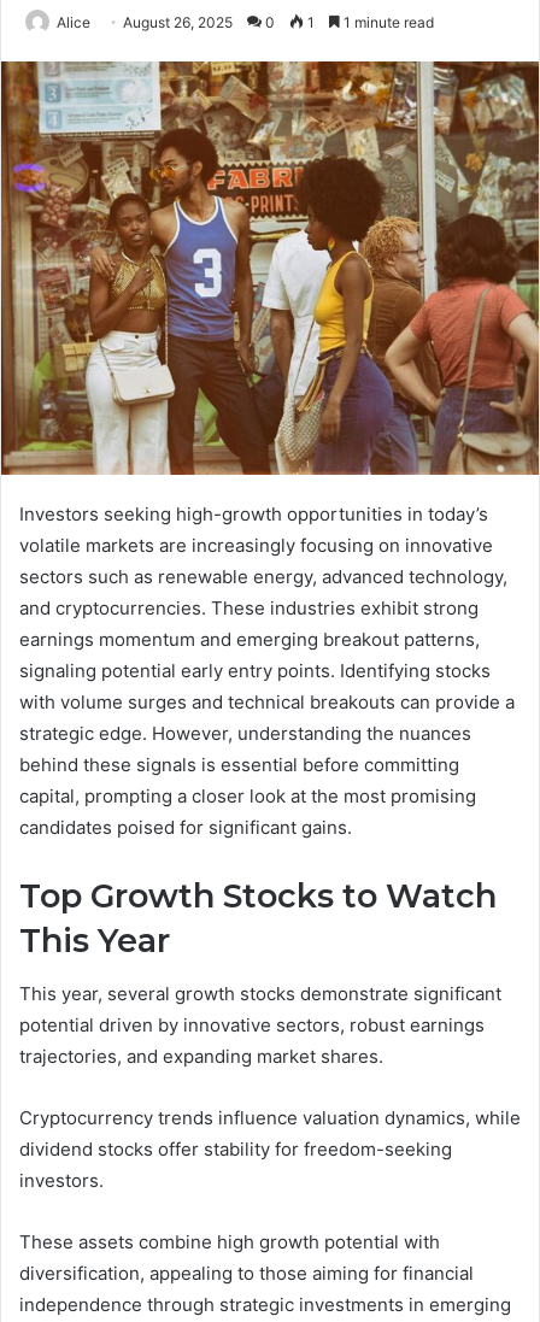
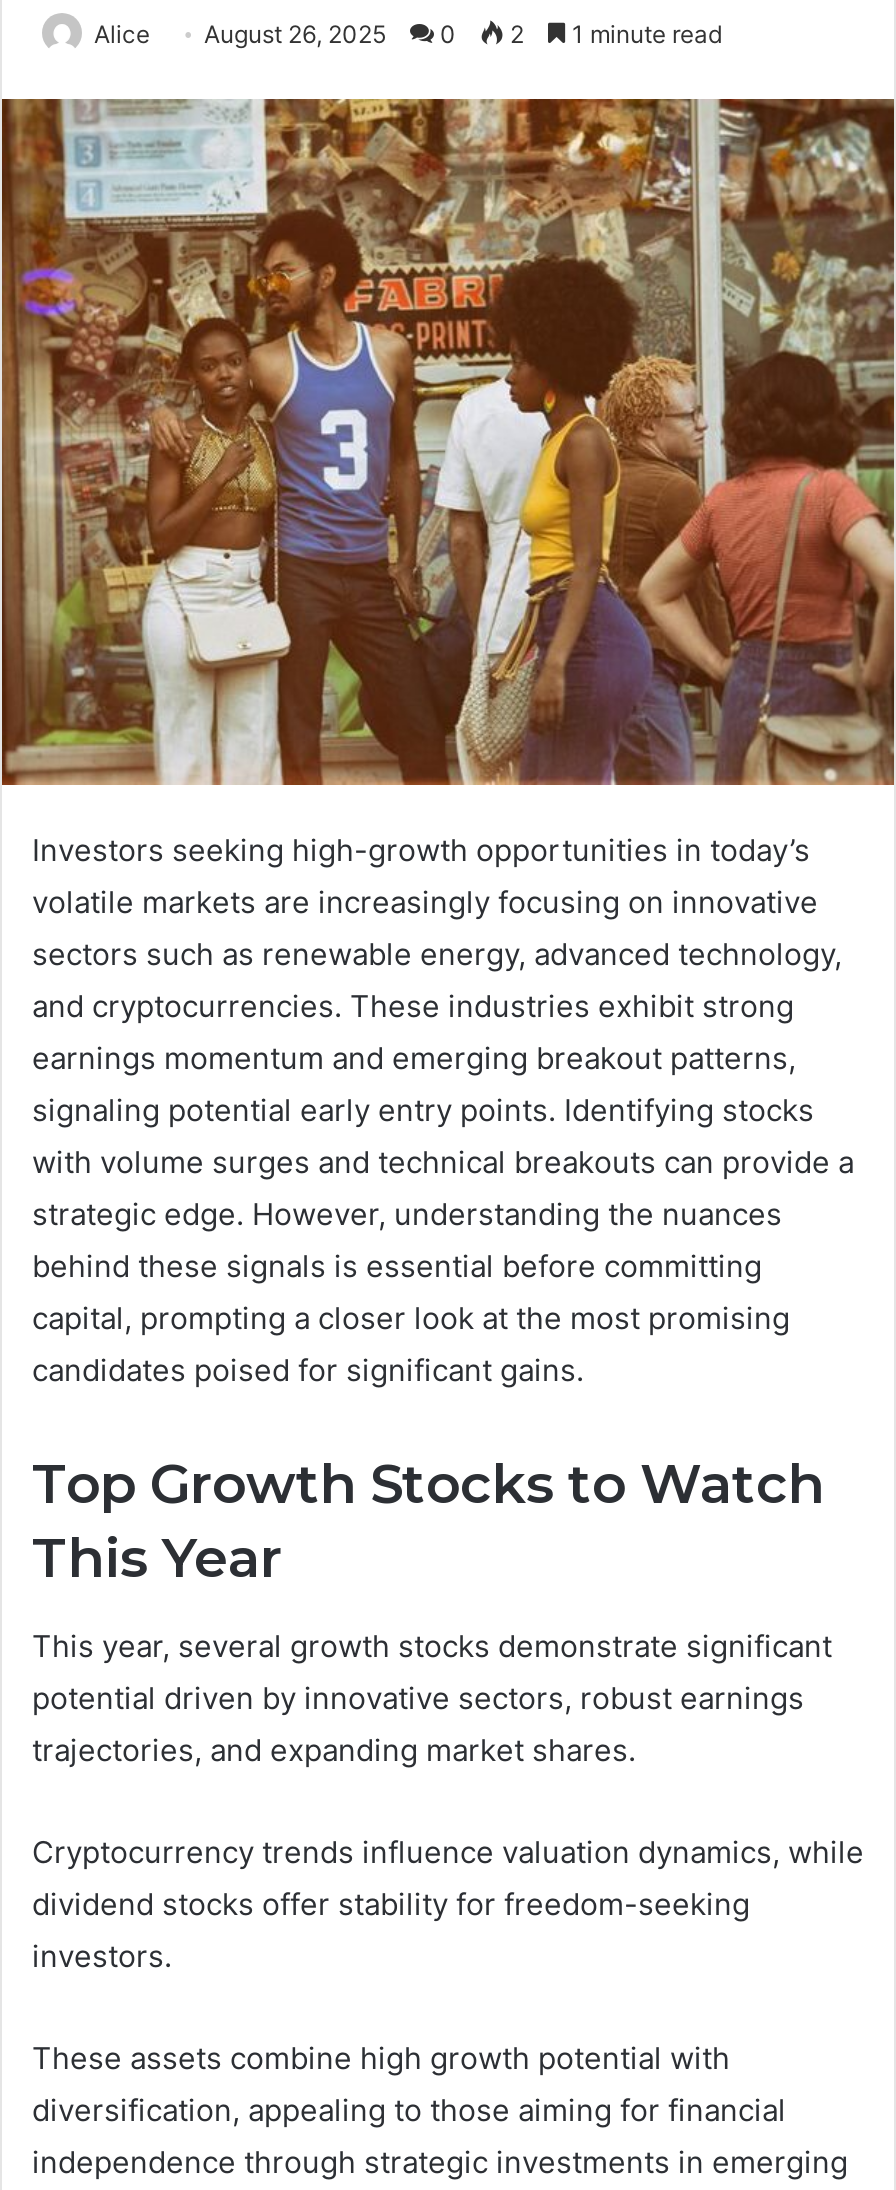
[57,14,434,32] Alice August 26, 2025 0 1 1 minute read -> [94,20,722,50] Alice August 26, 2025 0 2 1 minute read

